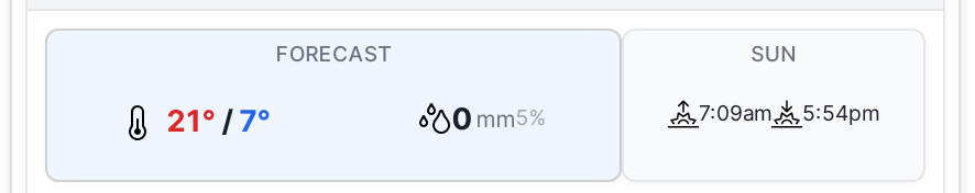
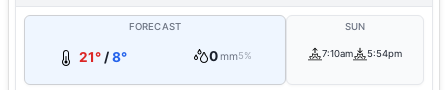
[167,103,270,138] 21° / 7° -> [79,49,127,65] 21° / 8°
[699,101,879,125] 7:09am 5:54pm -> [322,48,402,59] 7:10am 5:54pm

